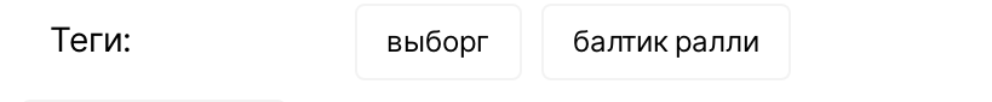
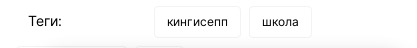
[386,21,759,57] выборг | балтик ралли -> [167,14,299,29] кингисепп | школа

